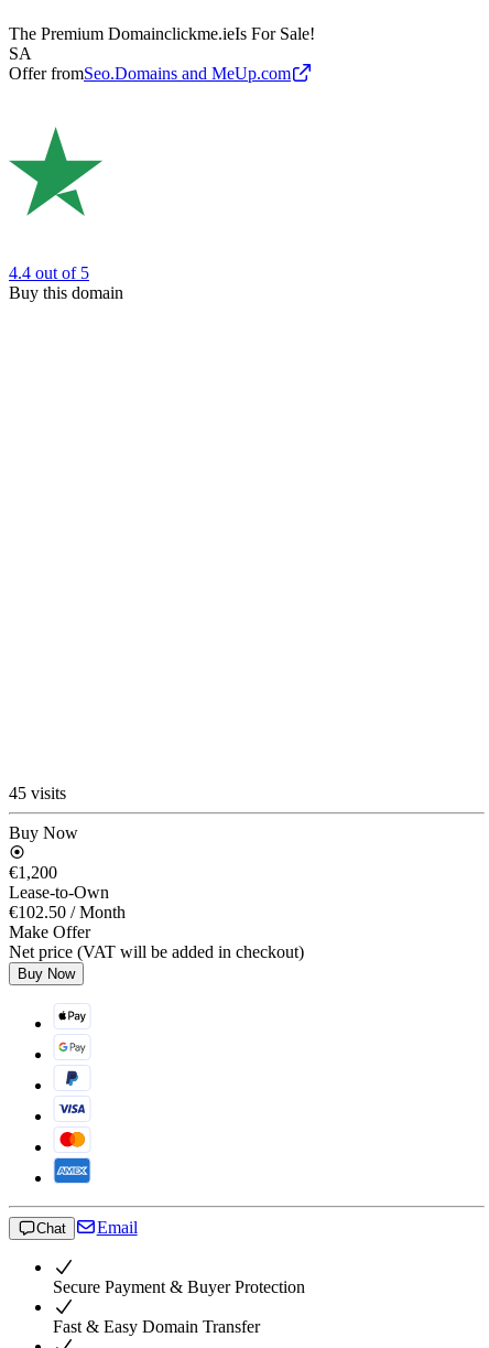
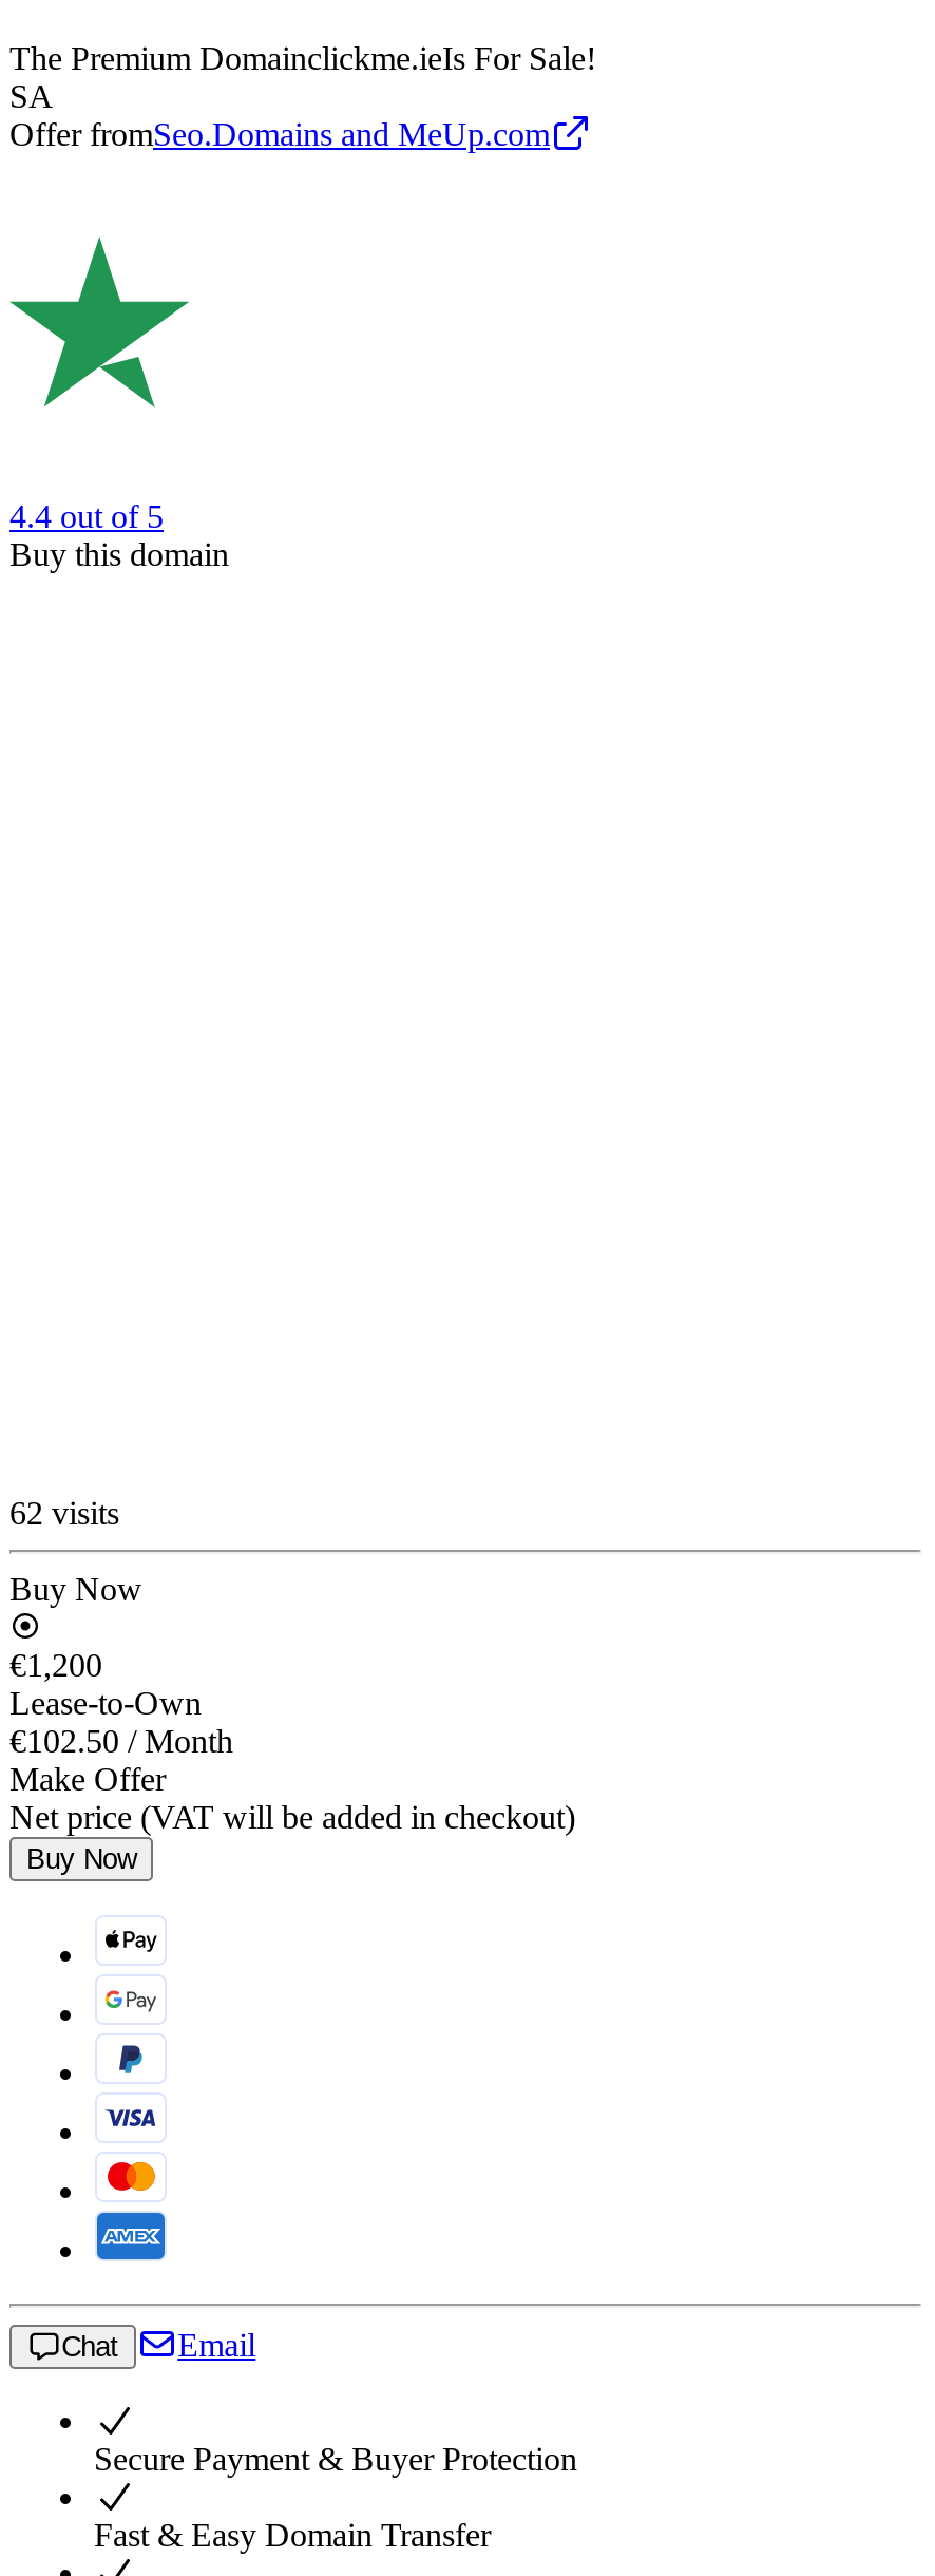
[9,783,66,802] 45 visits -> [9,1494,119,1530] 62 visits

